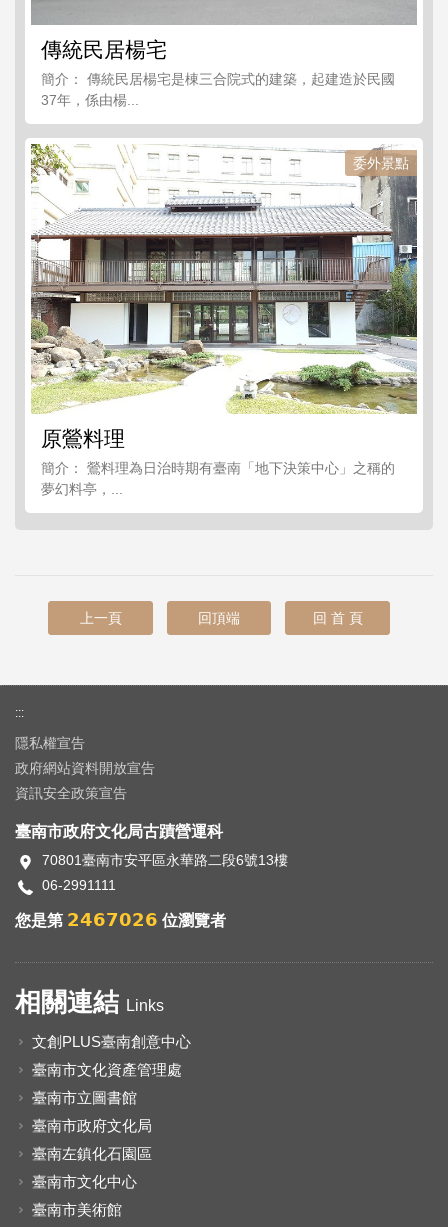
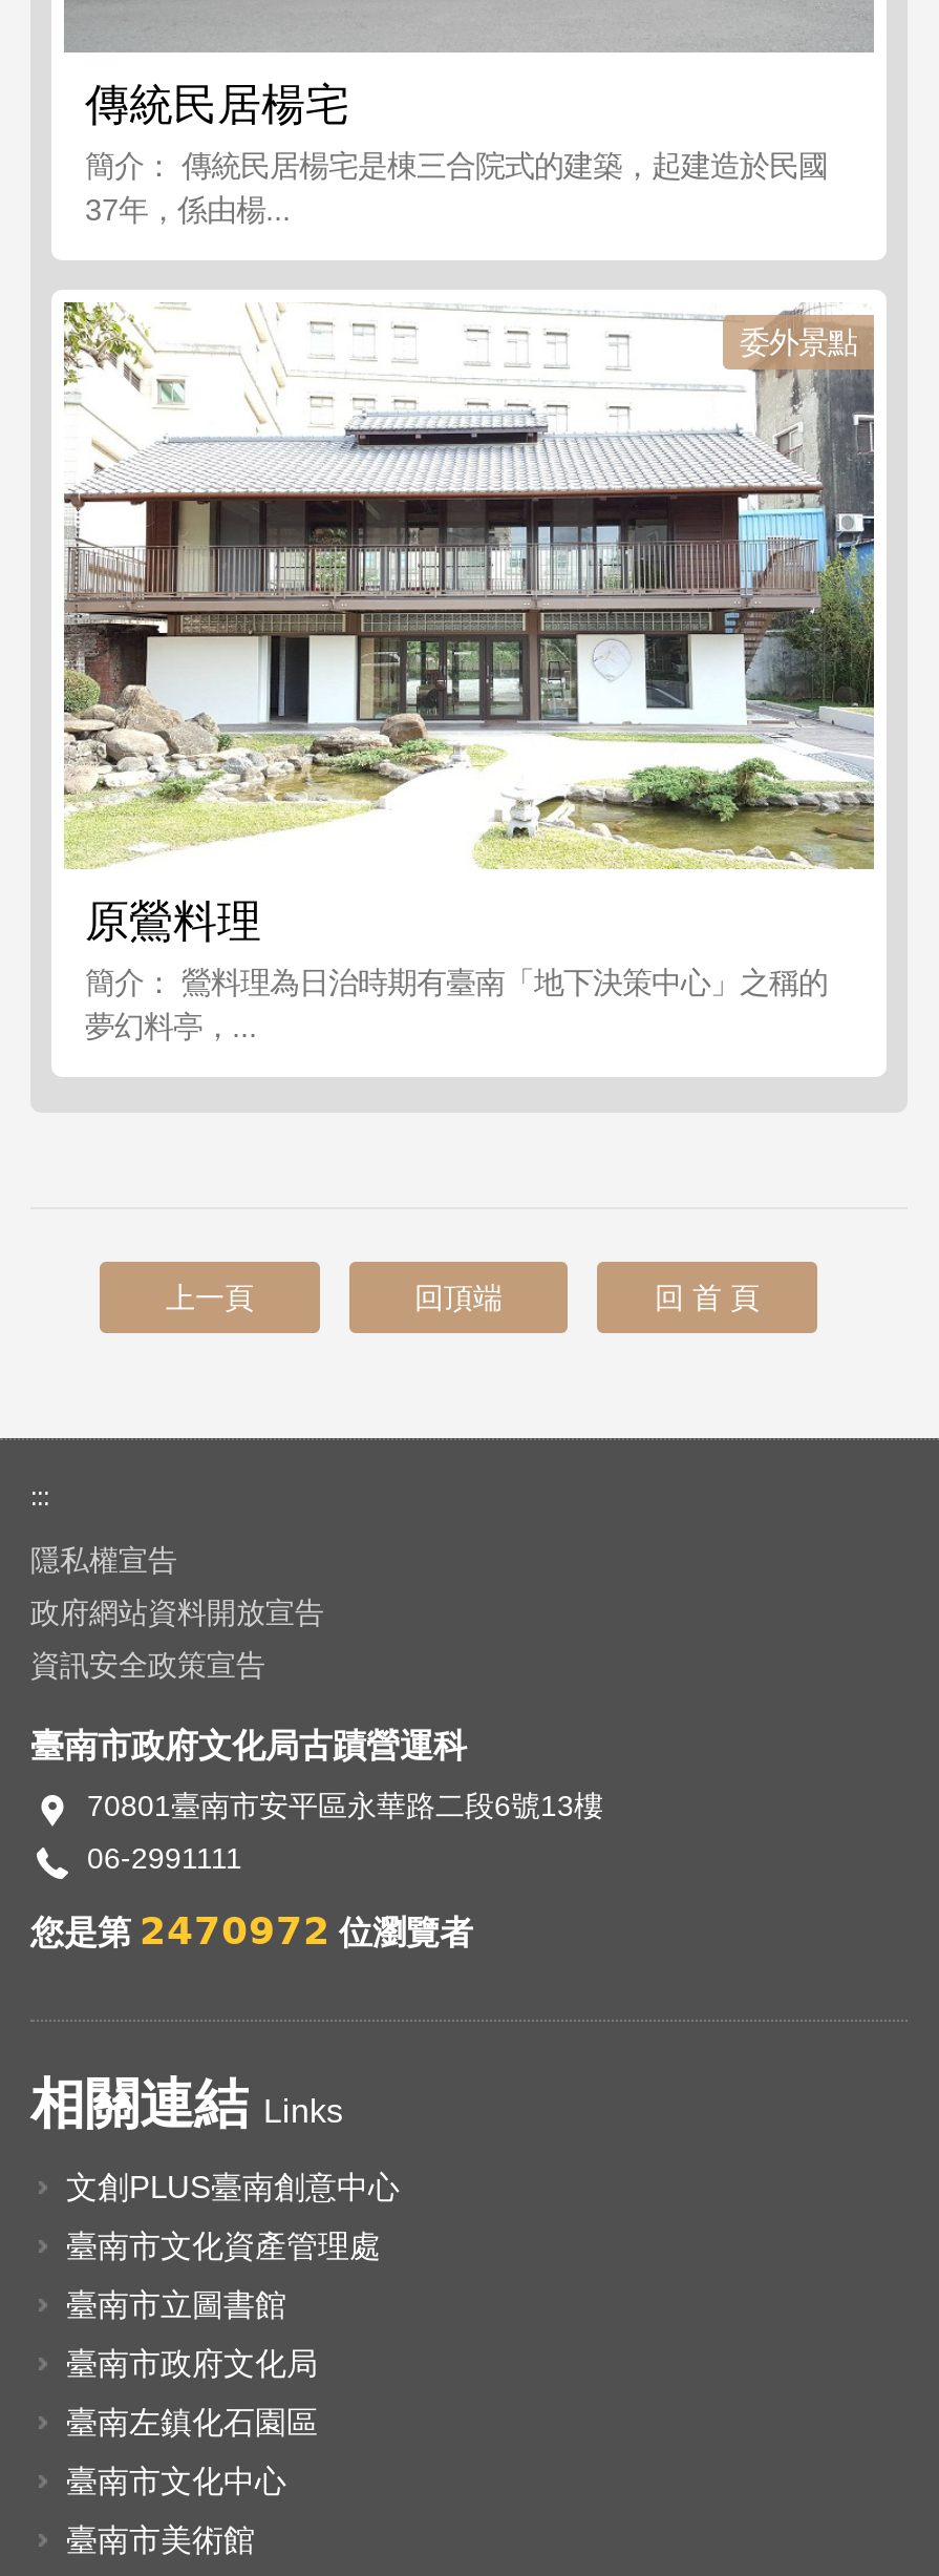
[15,909,226,930] 您是第2467026位瀏覽者 -> [30,1908,473,1952] 您是第2470972位瀏覽者

